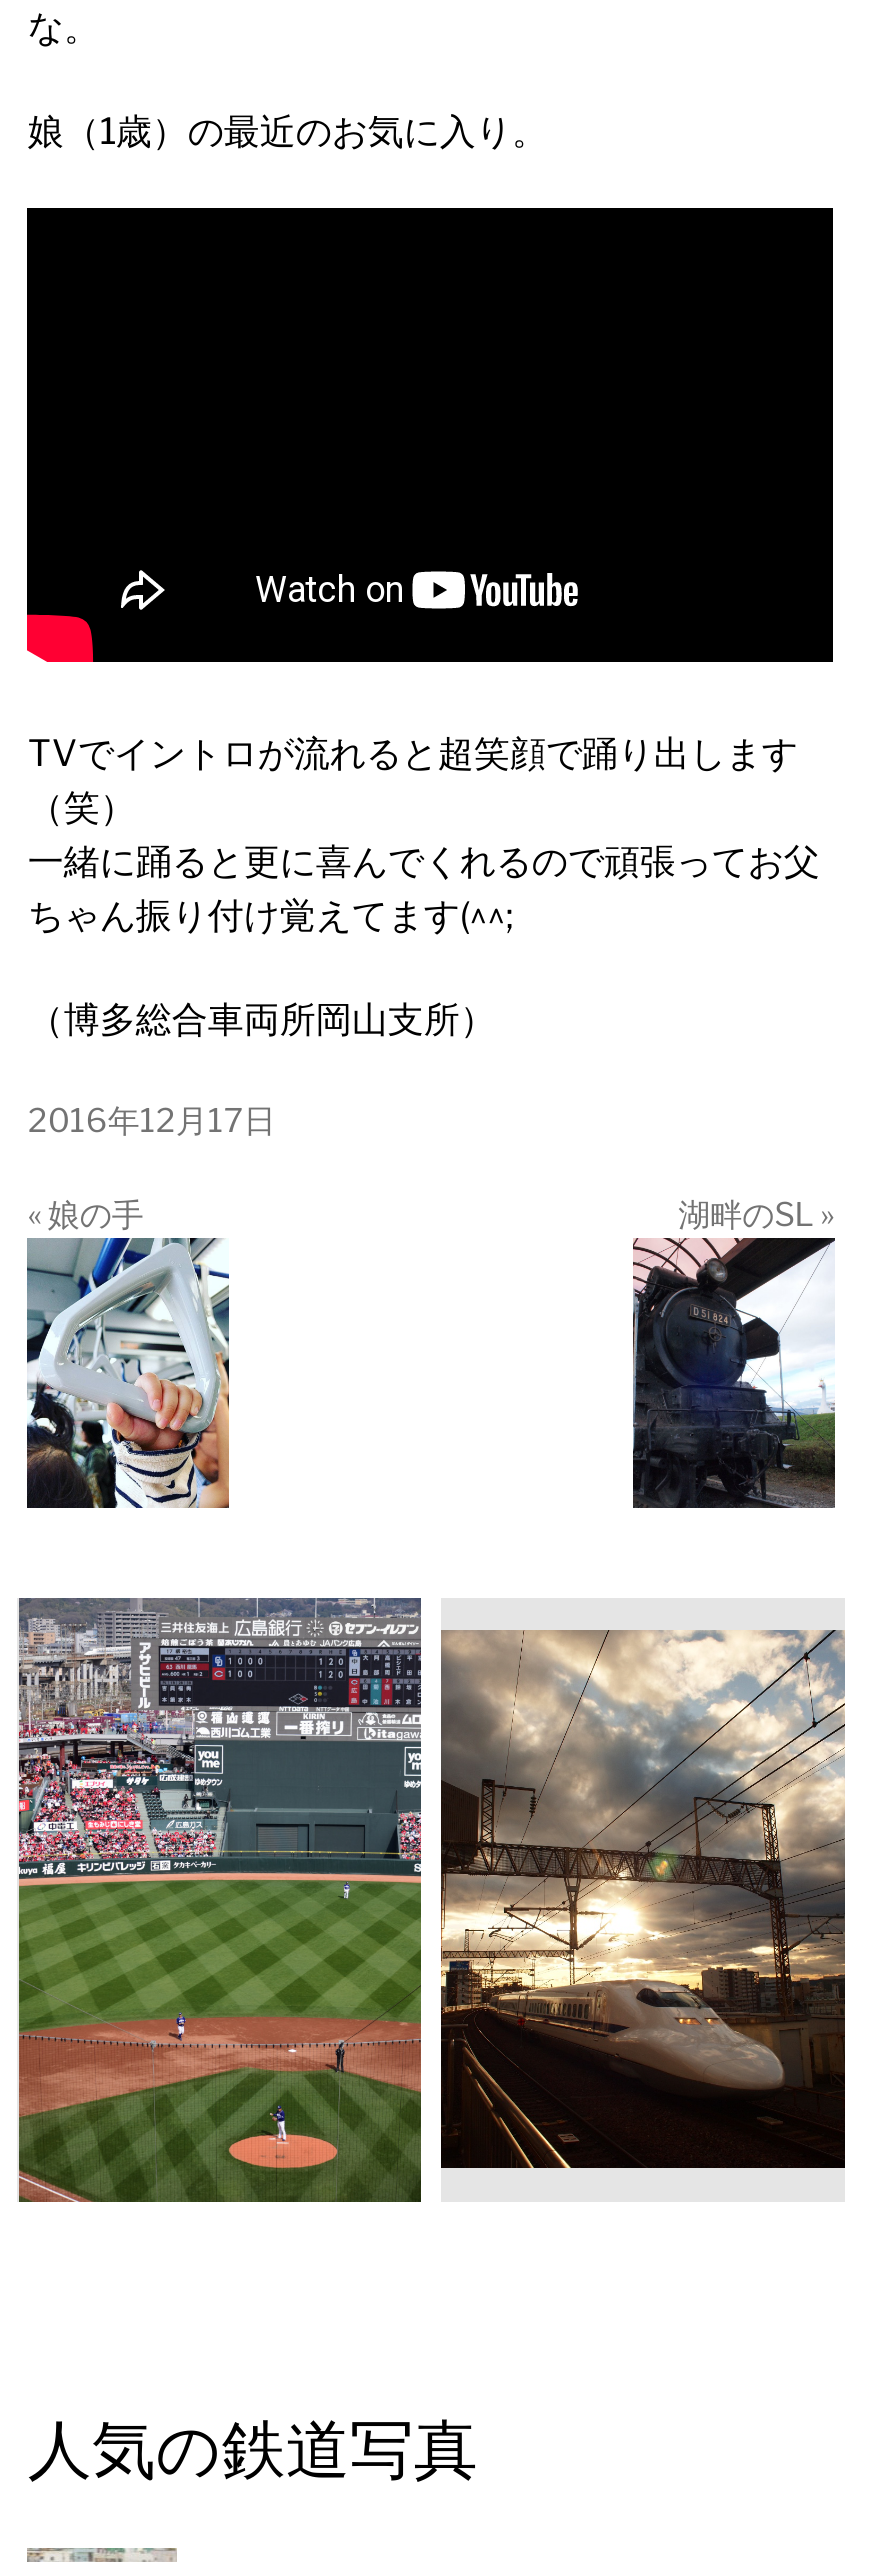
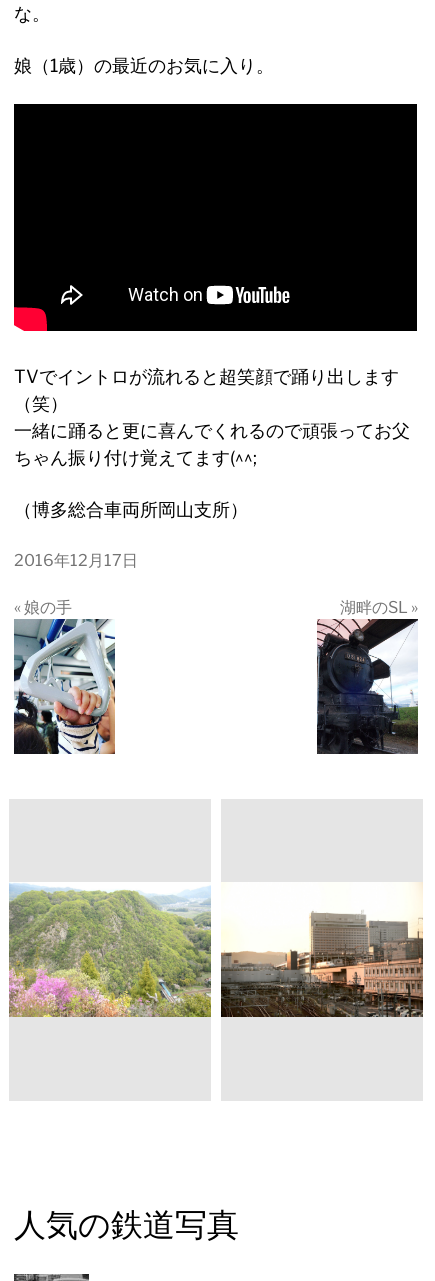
[17,1596,423,2204] [image] -> [9,799,211,1101] [image]
[439,1628,847,2170] [image] -> [220,815,424,1084] [image]

